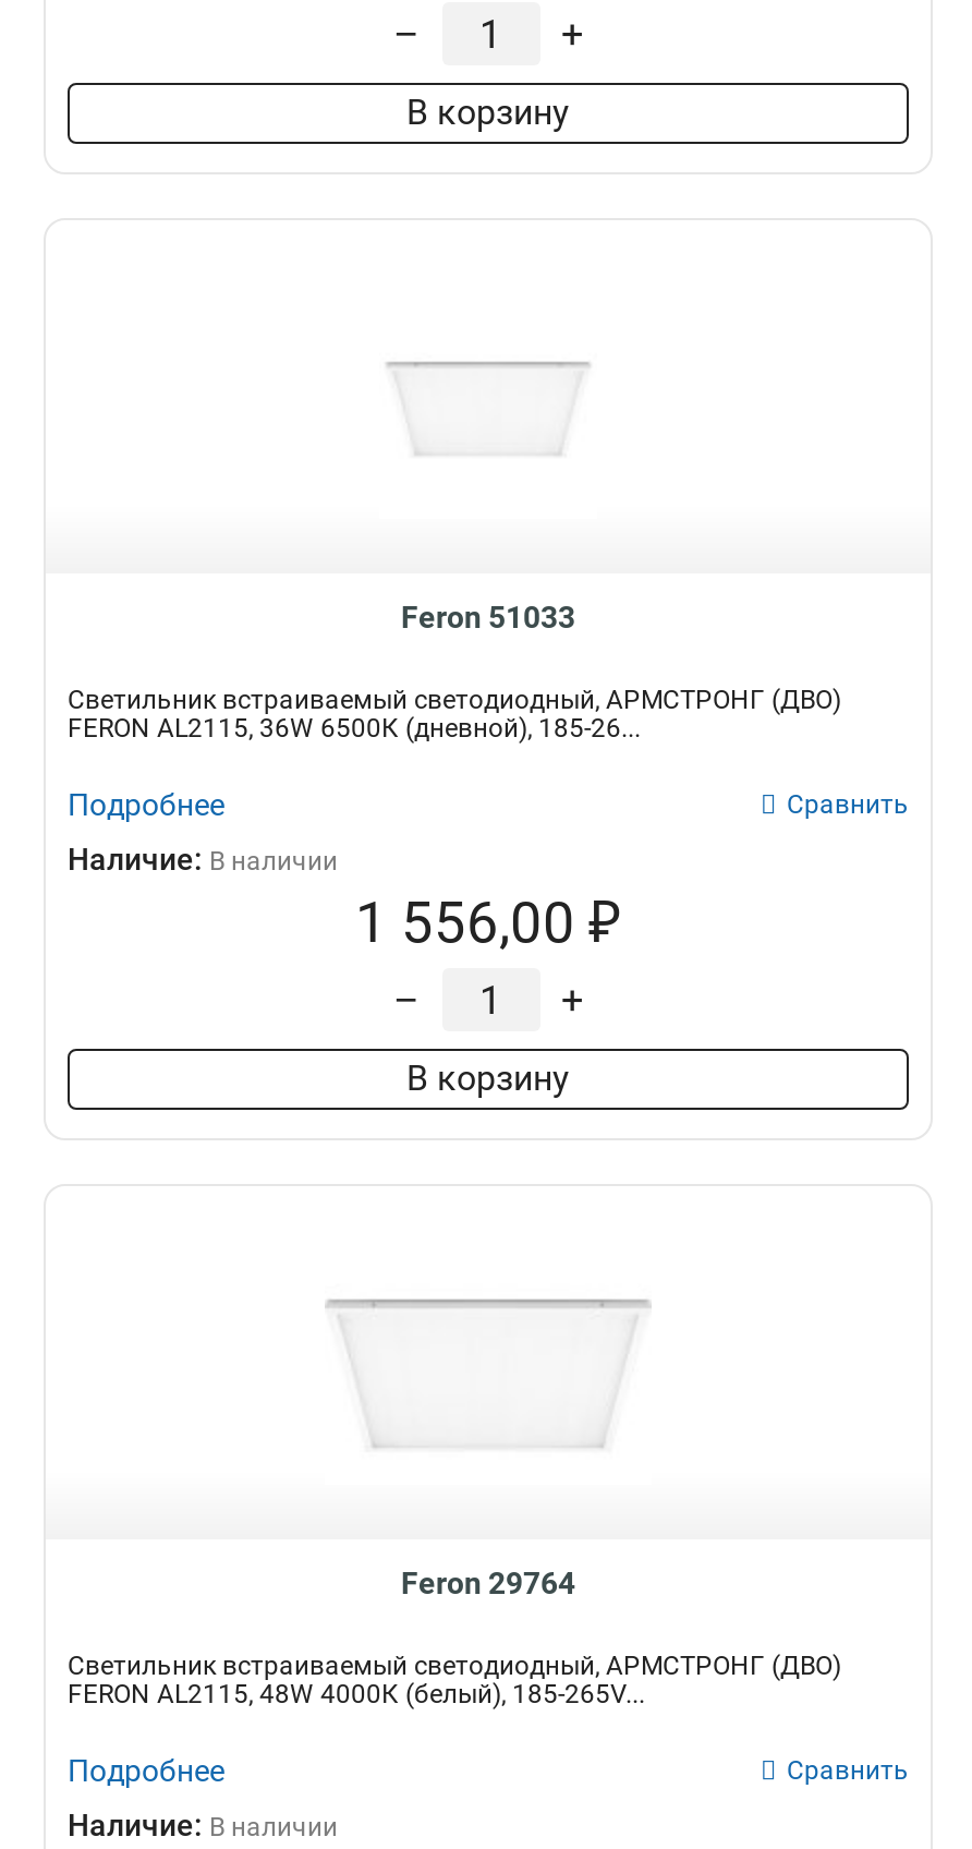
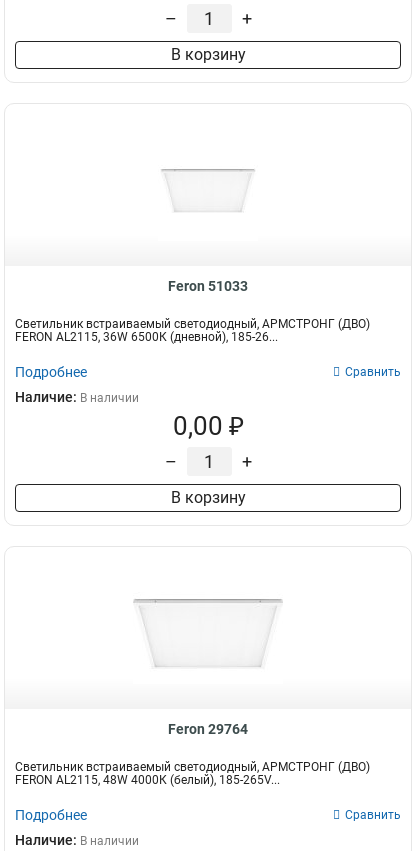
[355,890,621,955] 1 556,00 ₽ -> [172,411,243,441] 0,00 ₽

